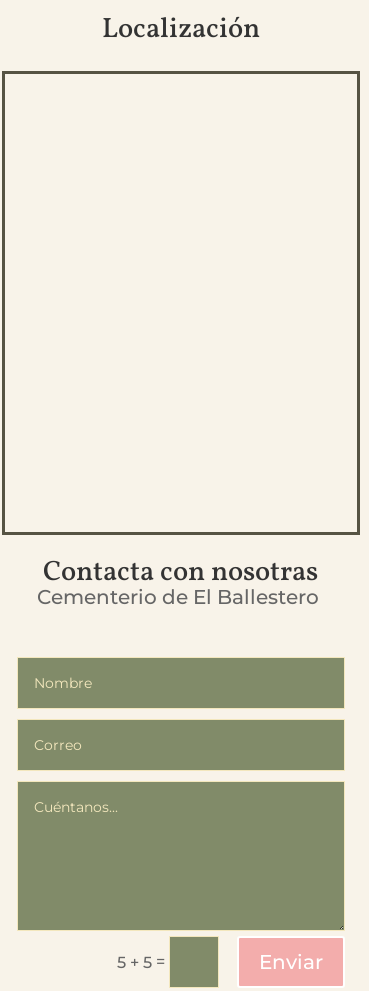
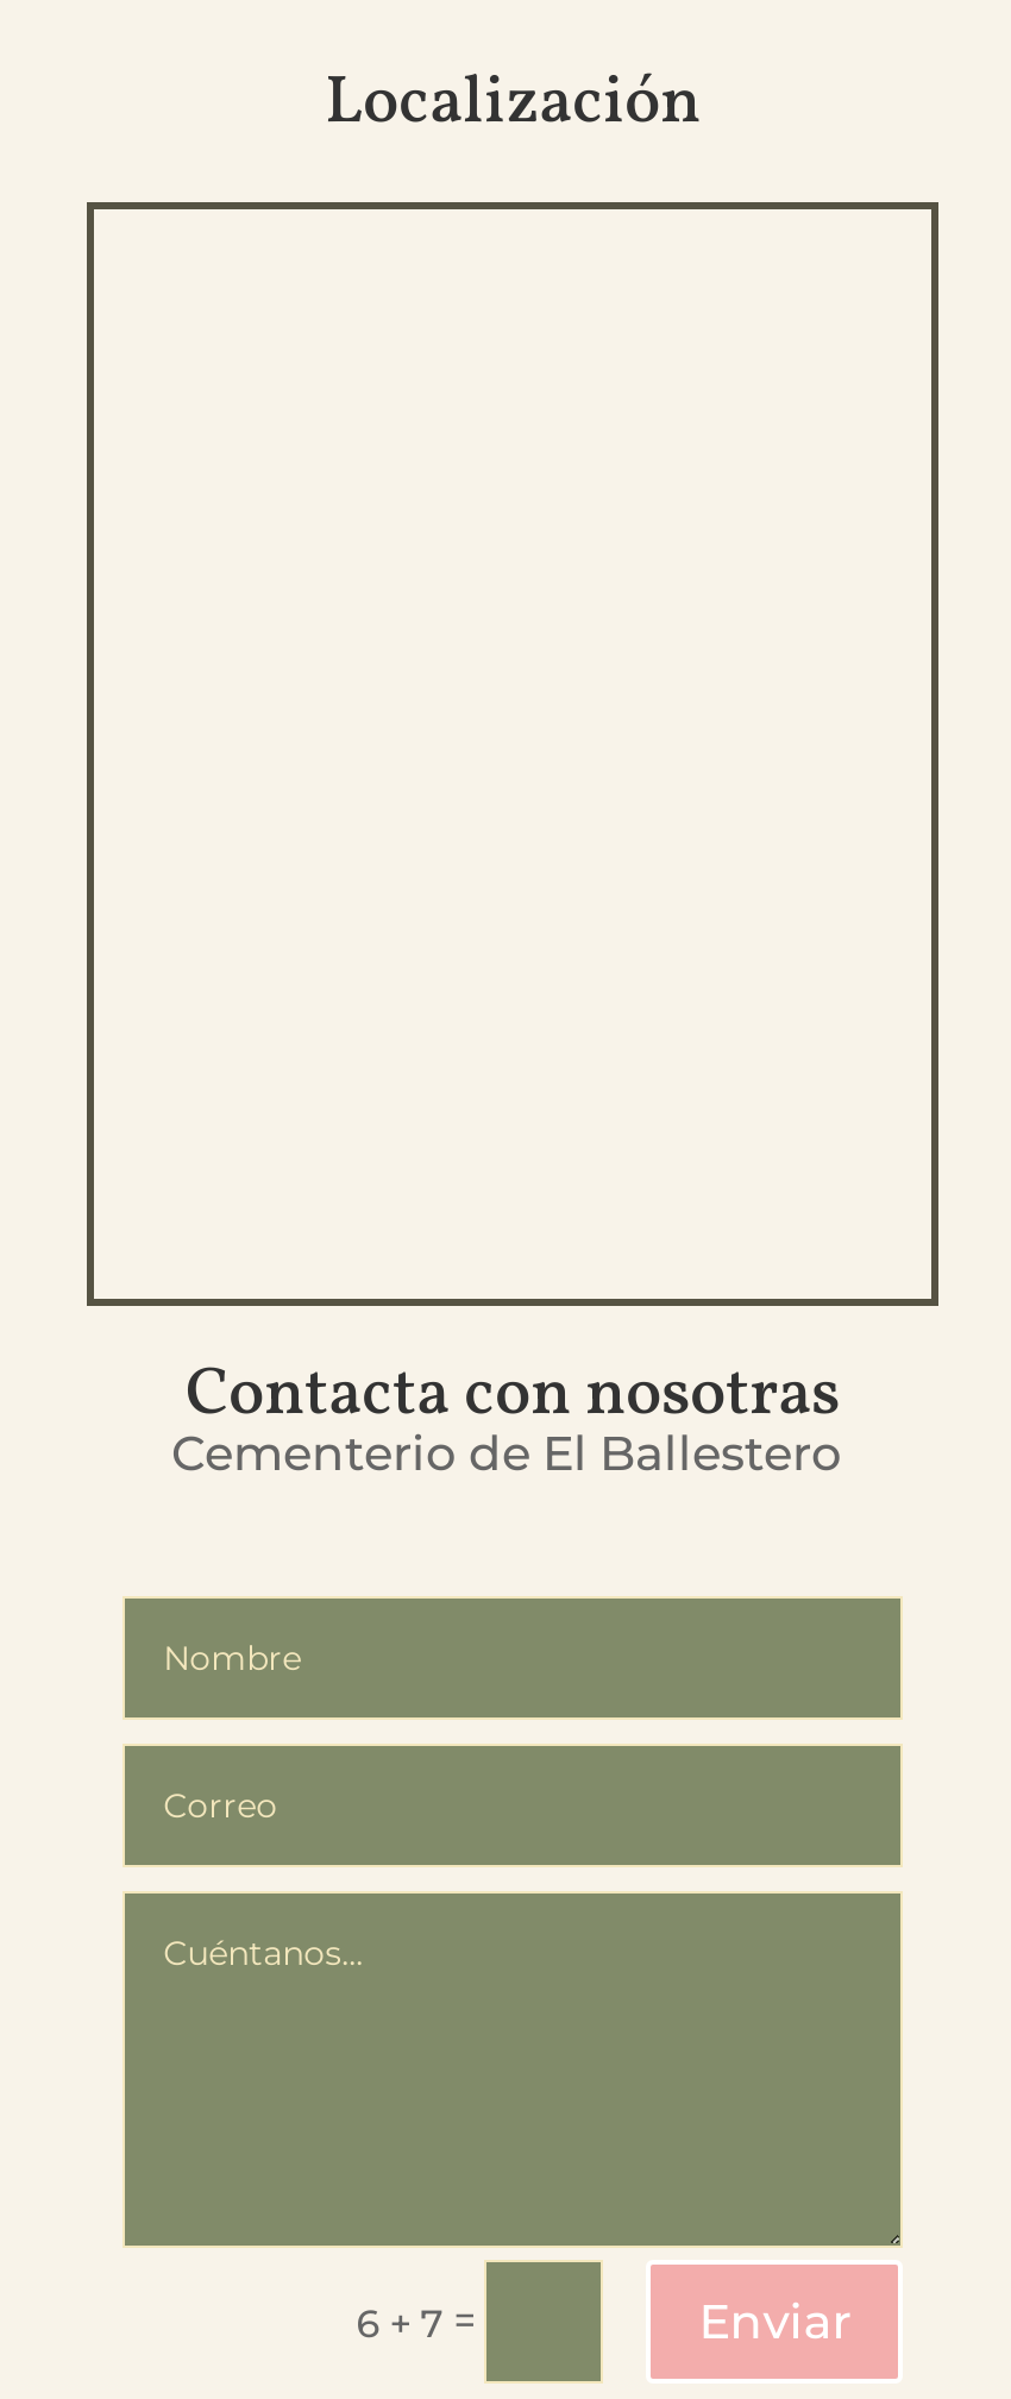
[117,952,169,973] 5 + 5 = -> [356,2299,485,2347] 6 + 7 =

